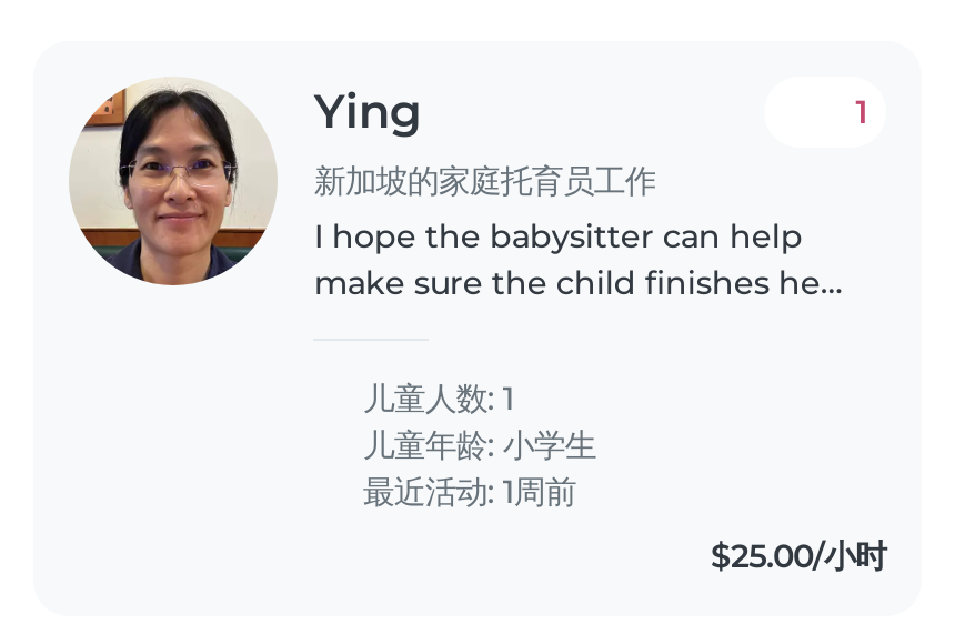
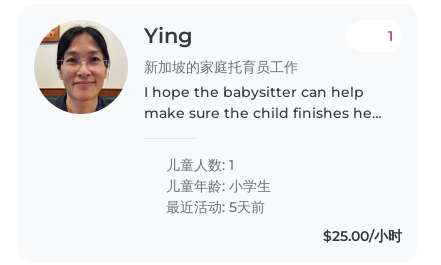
[354,471,576,511] 最近活动: 1周前 -> [162,198,265,216] 最近活动: 5天前

